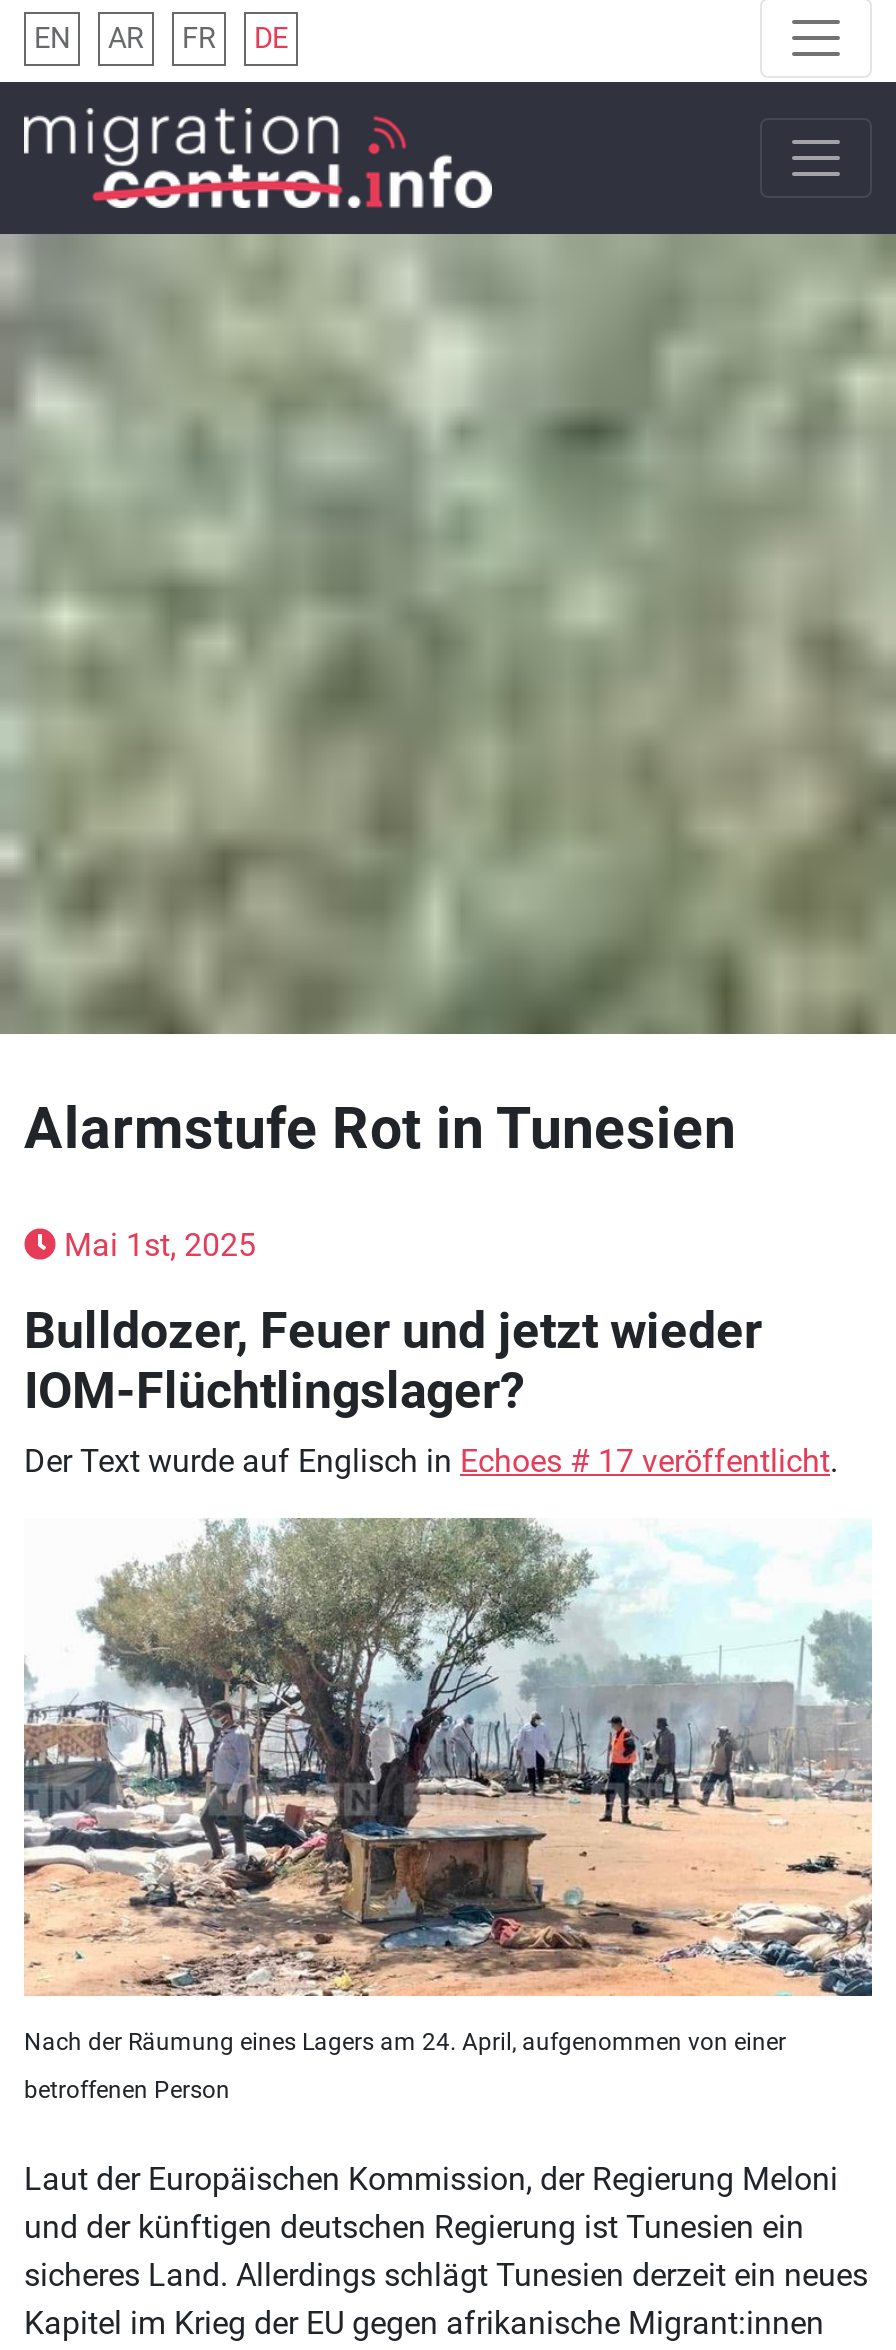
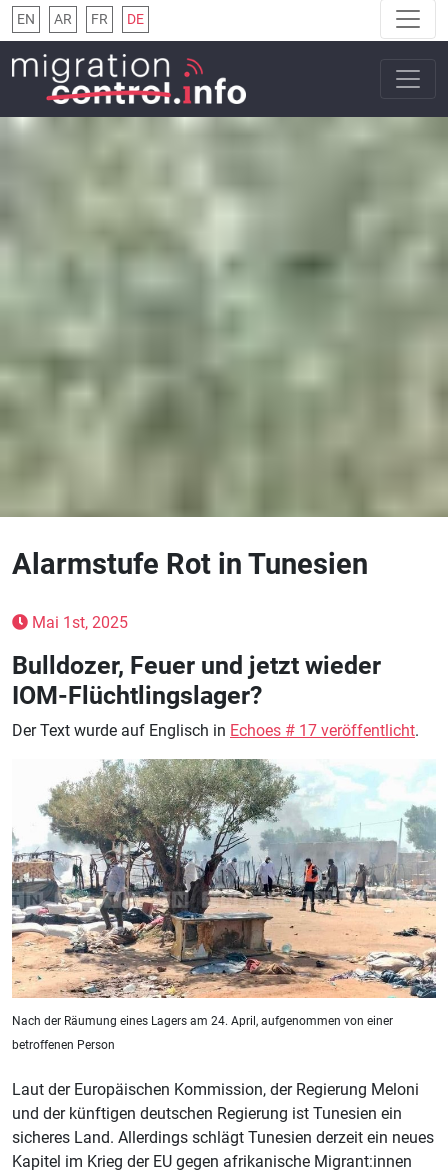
[6,234,890,1034] [image] -> [3,117,445,517] [image]

